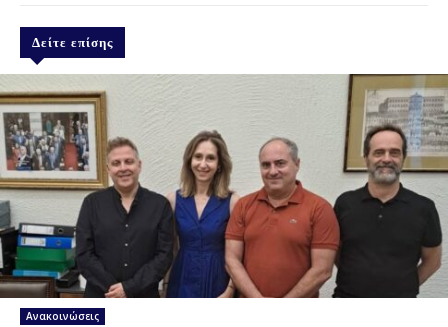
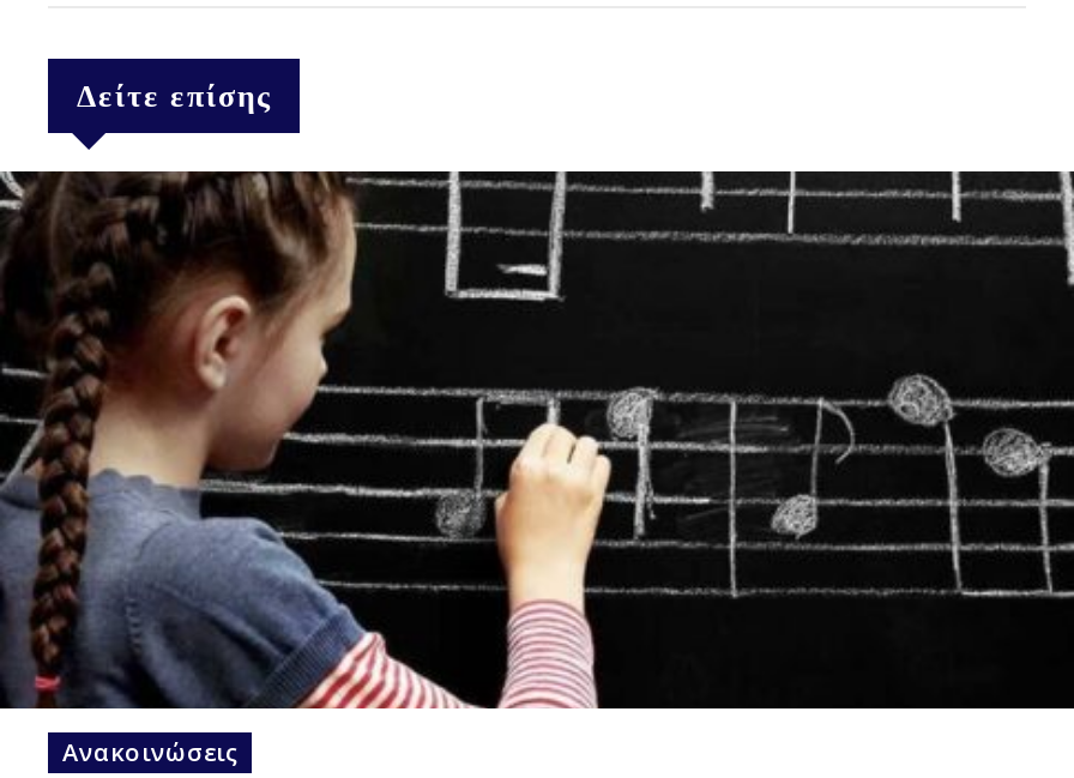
[3,74,445,299] [image] -> [7,169,1067,711] [image]

